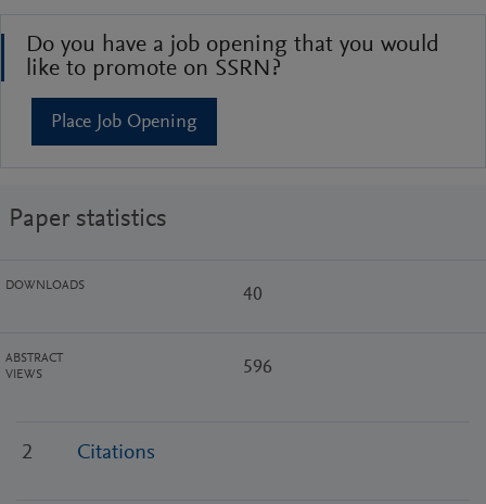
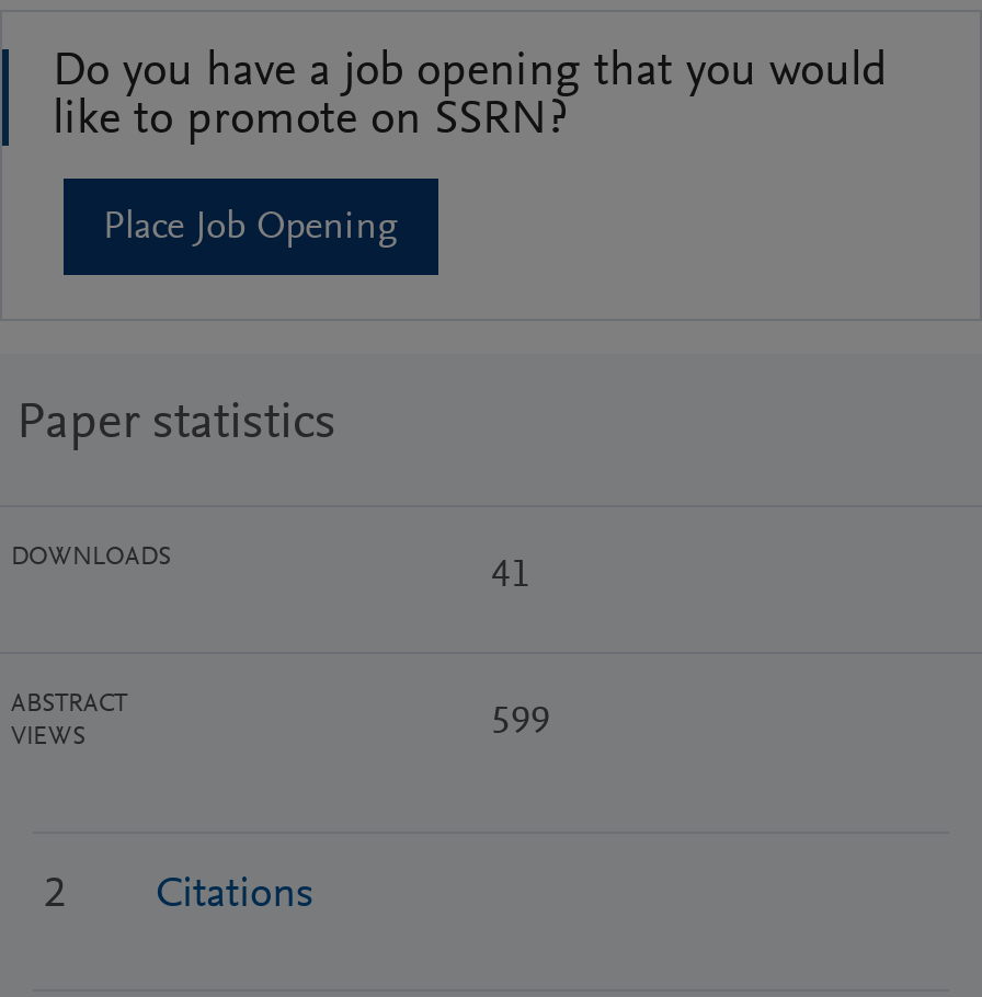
[243,286,263,305] 40 -> [491,558,530,597] 41
[243,358,272,378] 596 -> [491,704,550,744] 599

